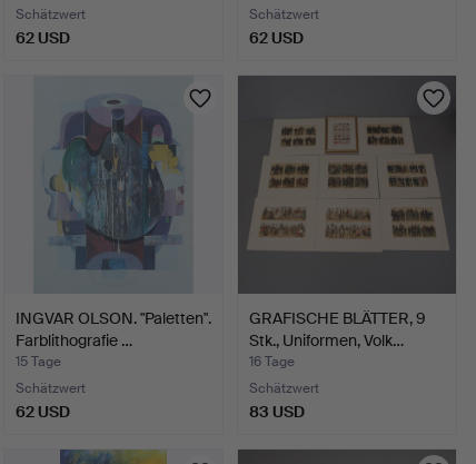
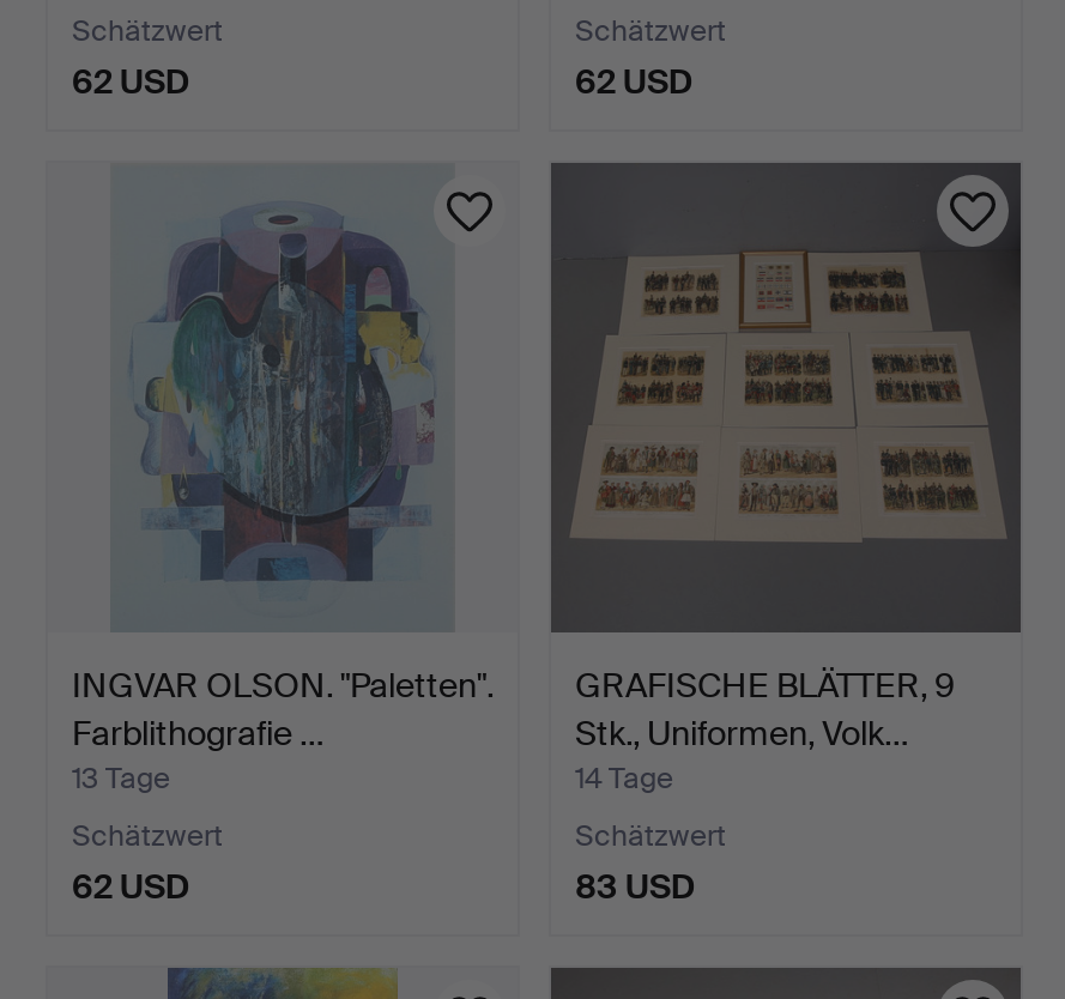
[16,353,61,370] 15 Tage -> [72,759,170,797] 13 Tage
[249,353,295,370] 16 Tage -> [575,759,673,797] 14 Tage

